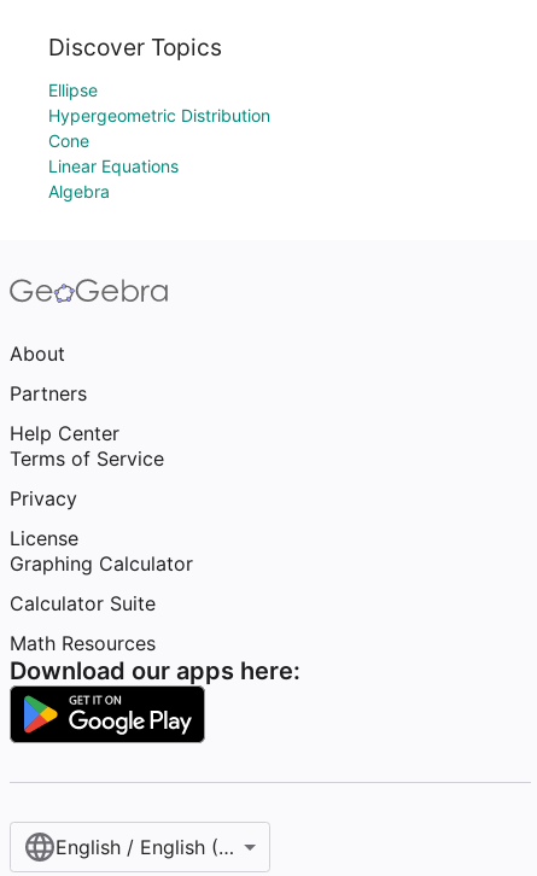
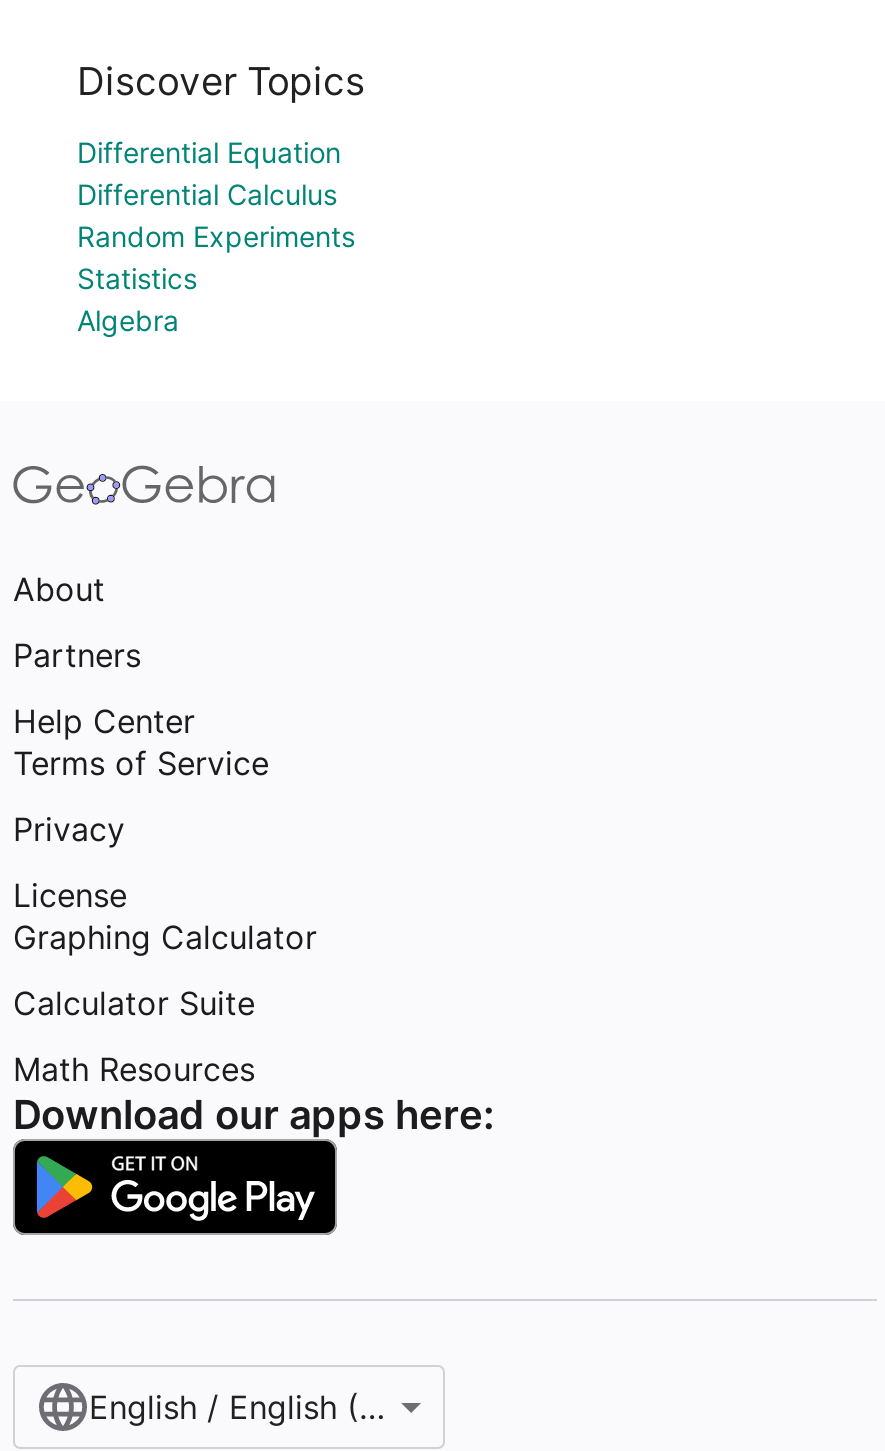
[48,80,270,176] Ellipse | Hypergeometric Distribution | Cone | Linear Equations -> [77,135,355,295] Differential Equation | Differential Calculus | Random Experiments | Statistics

